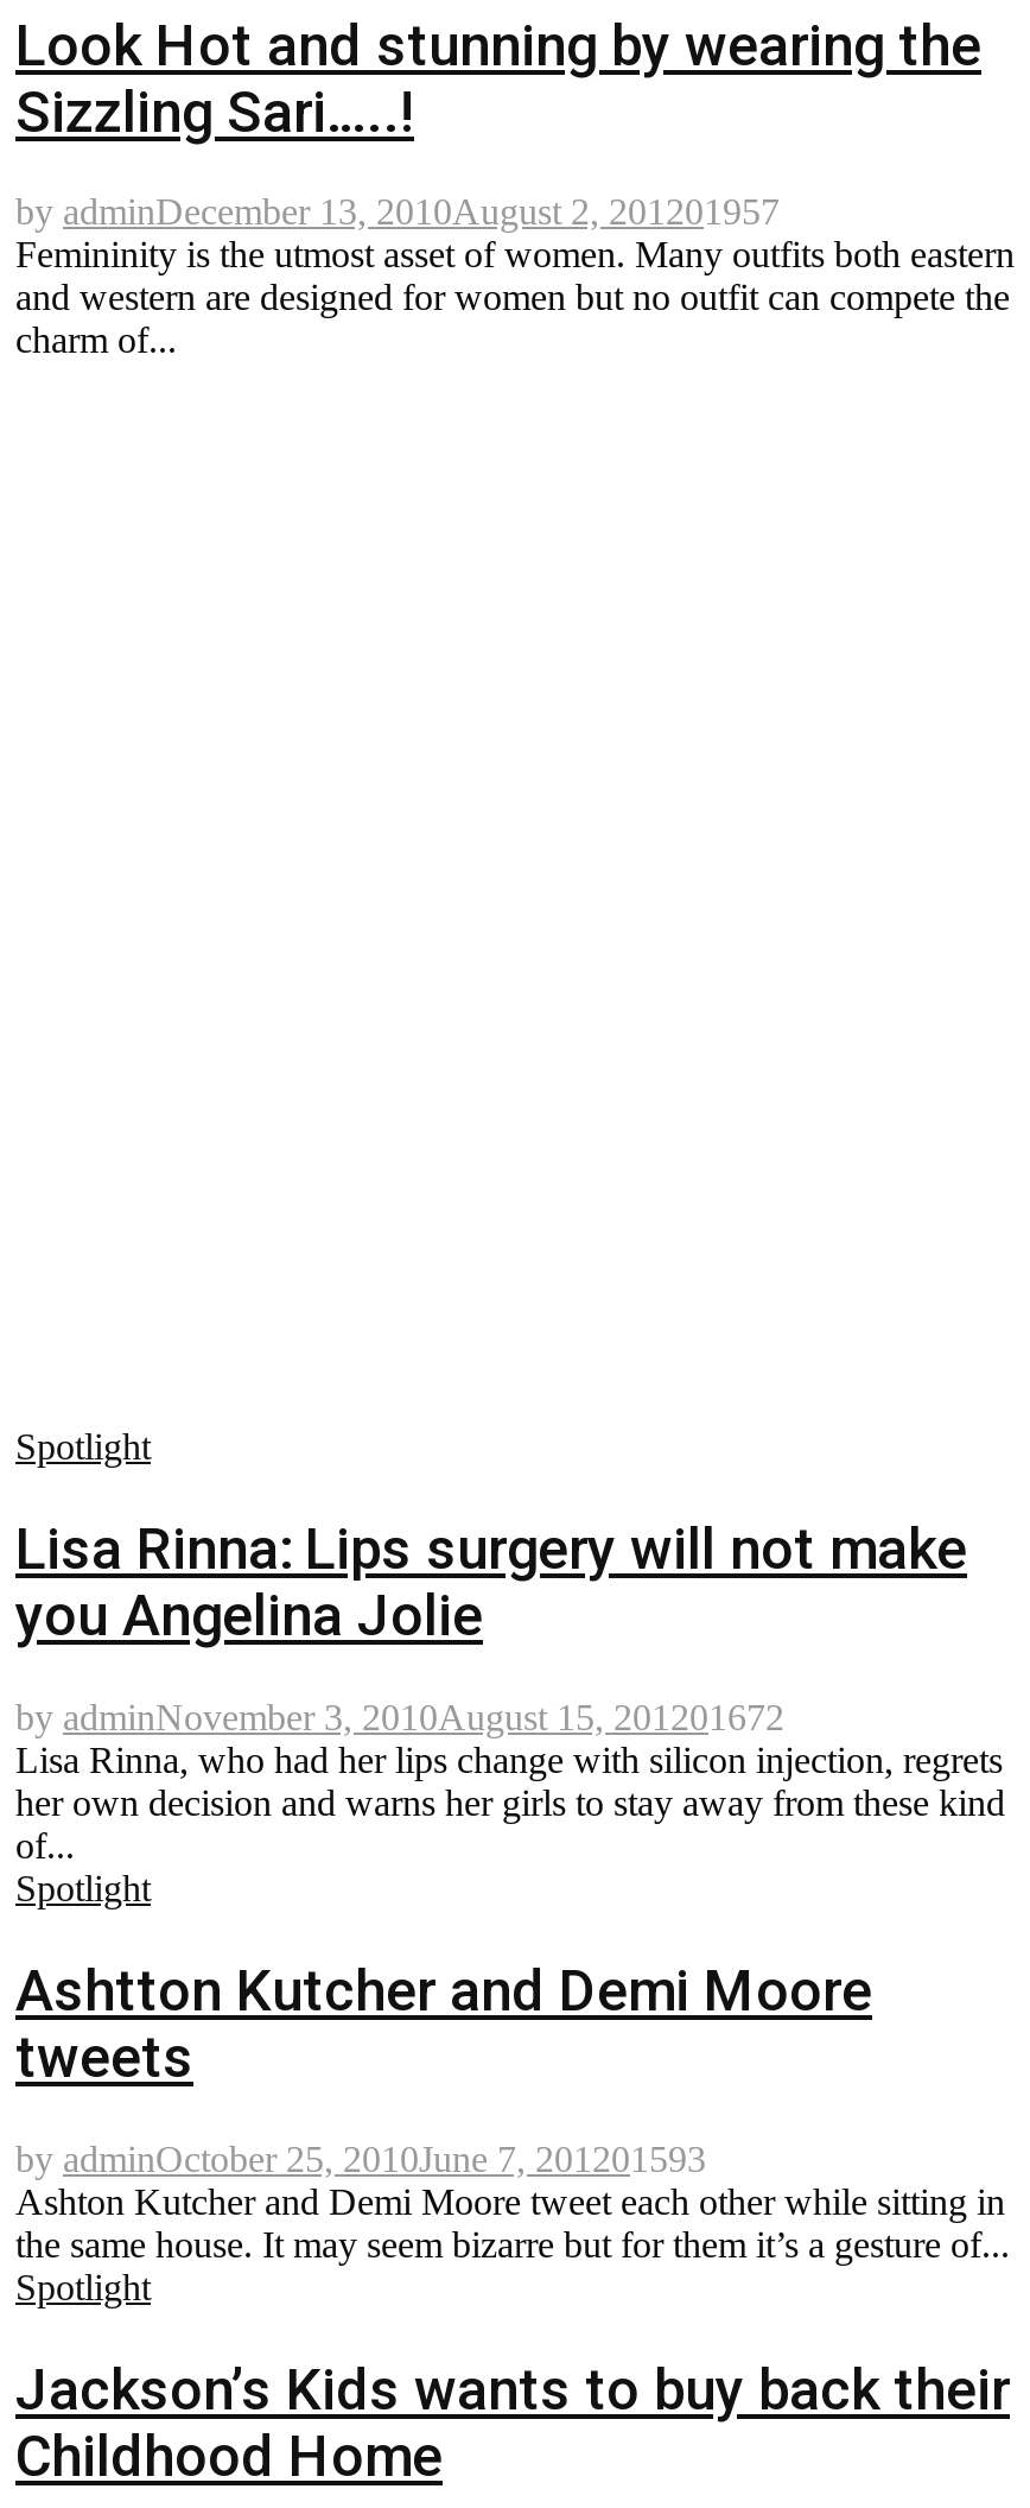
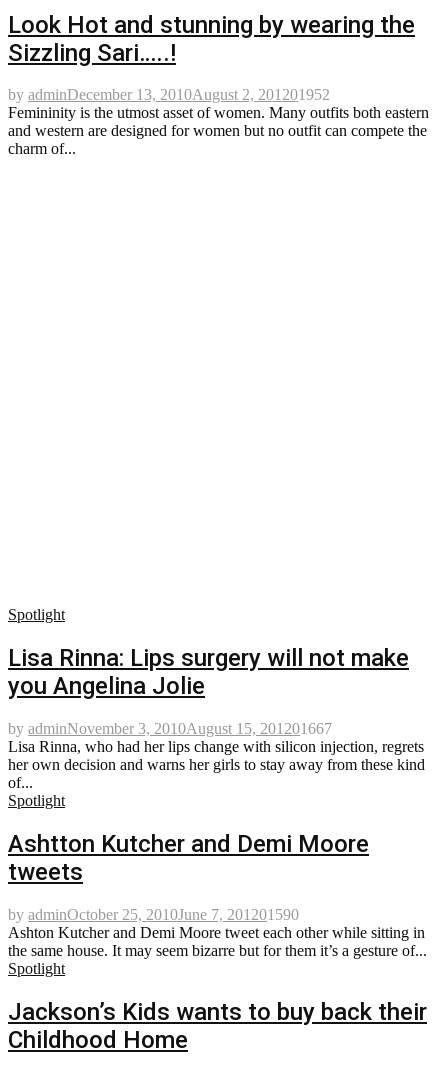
[15,192,780,233] by adminDecember 13, 2010August 2, 201201957 -> [8,86,330,103] by adminDecember 13, 2010August 2, 201201952
[15,1697,784,1738] by adminNovember 3, 2010August 15, 201201672 -> [8,720,332,737] by adminNovember 3, 2010August 15, 201201667
[15,2139,706,2179] by adminOctober 25, 2010June 7, 201201593 -> [8,906,299,923] by adminOctober 25, 2010June 7, 201201590

